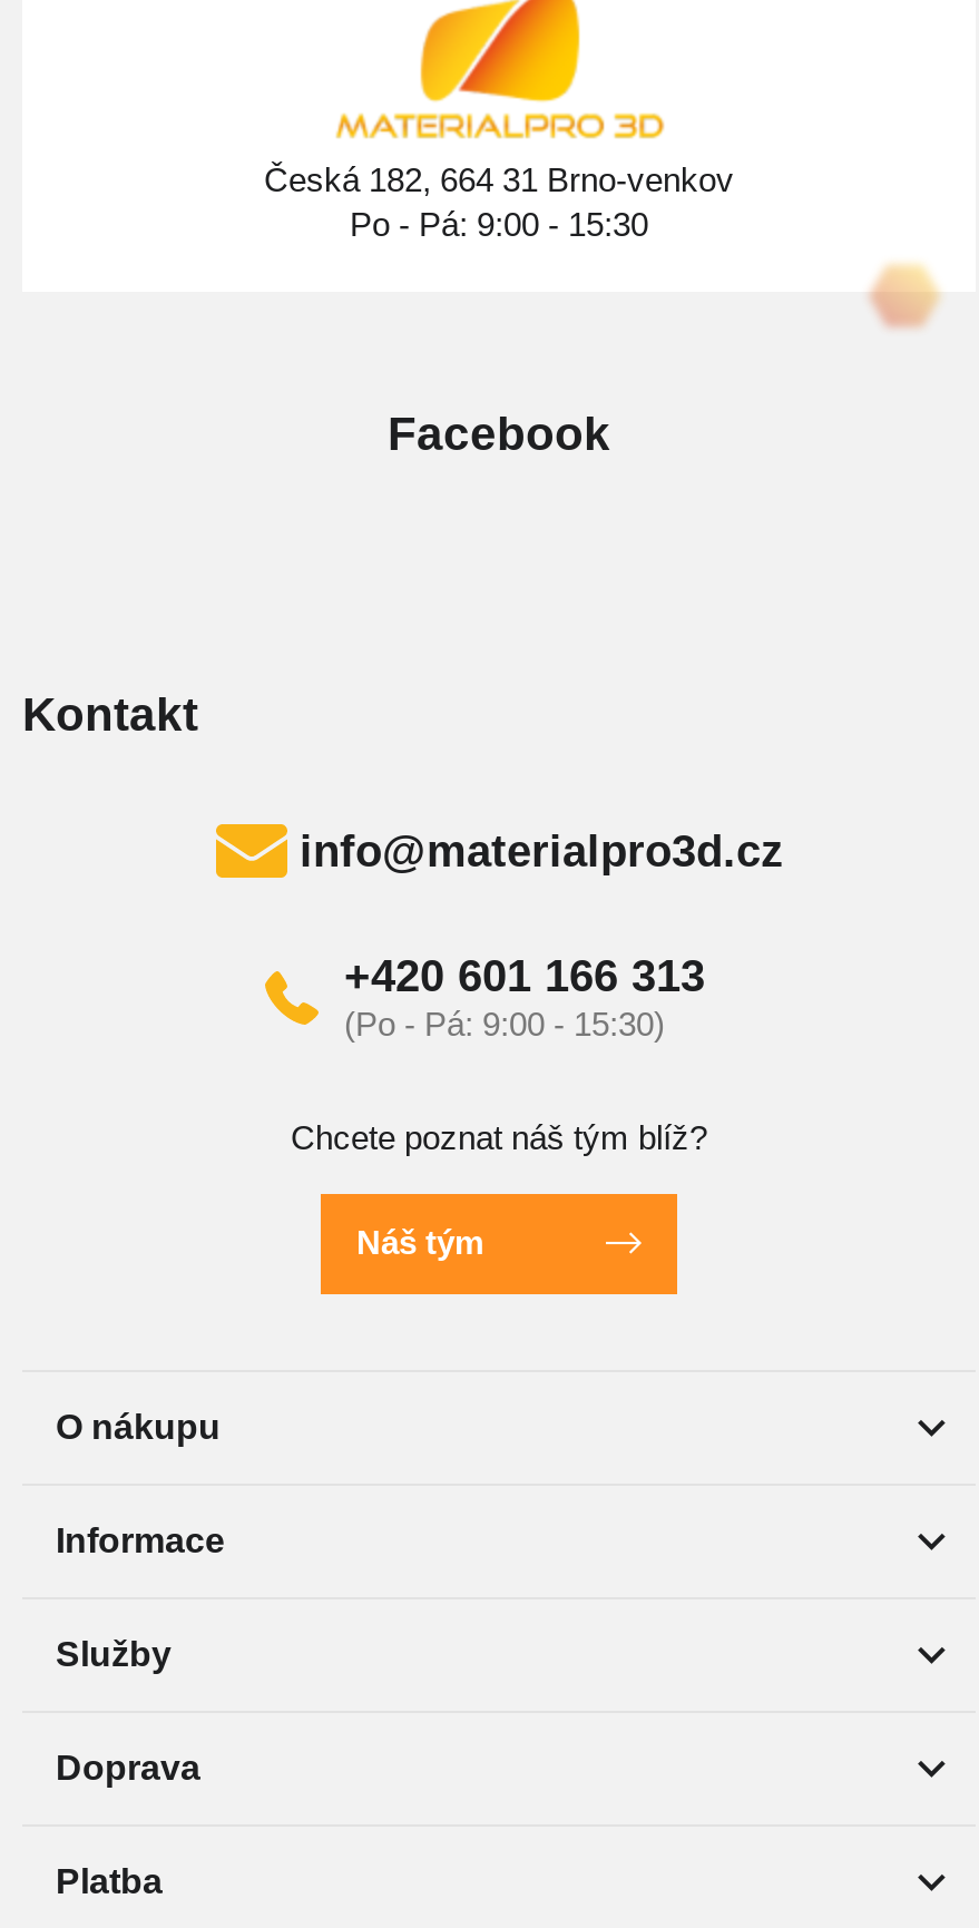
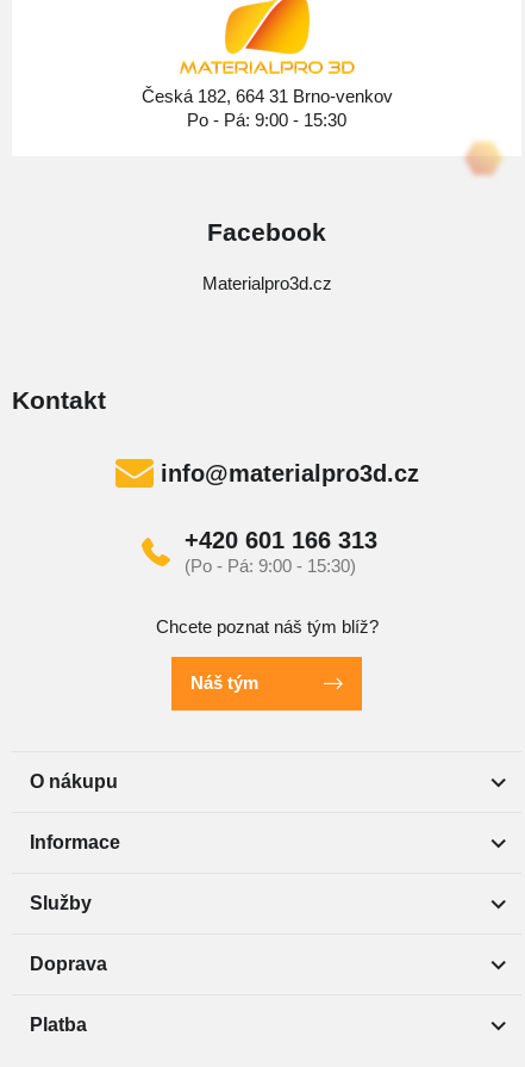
none -> [202,273,332,293] Materialpro3d.cz

